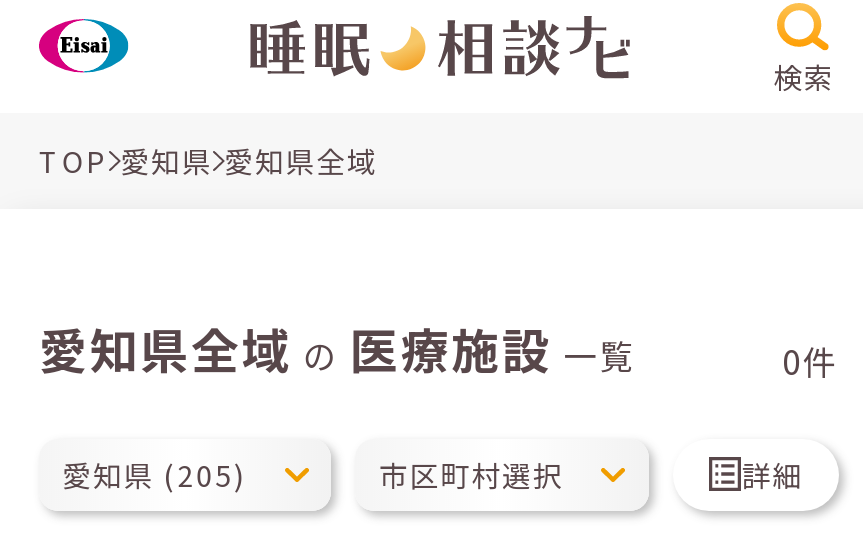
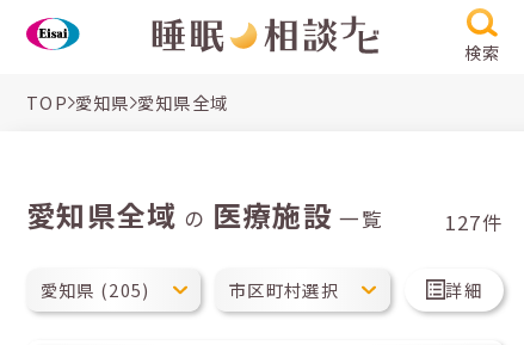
[782,337,839,385] 0件 -> [445,208,504,236] 127件

